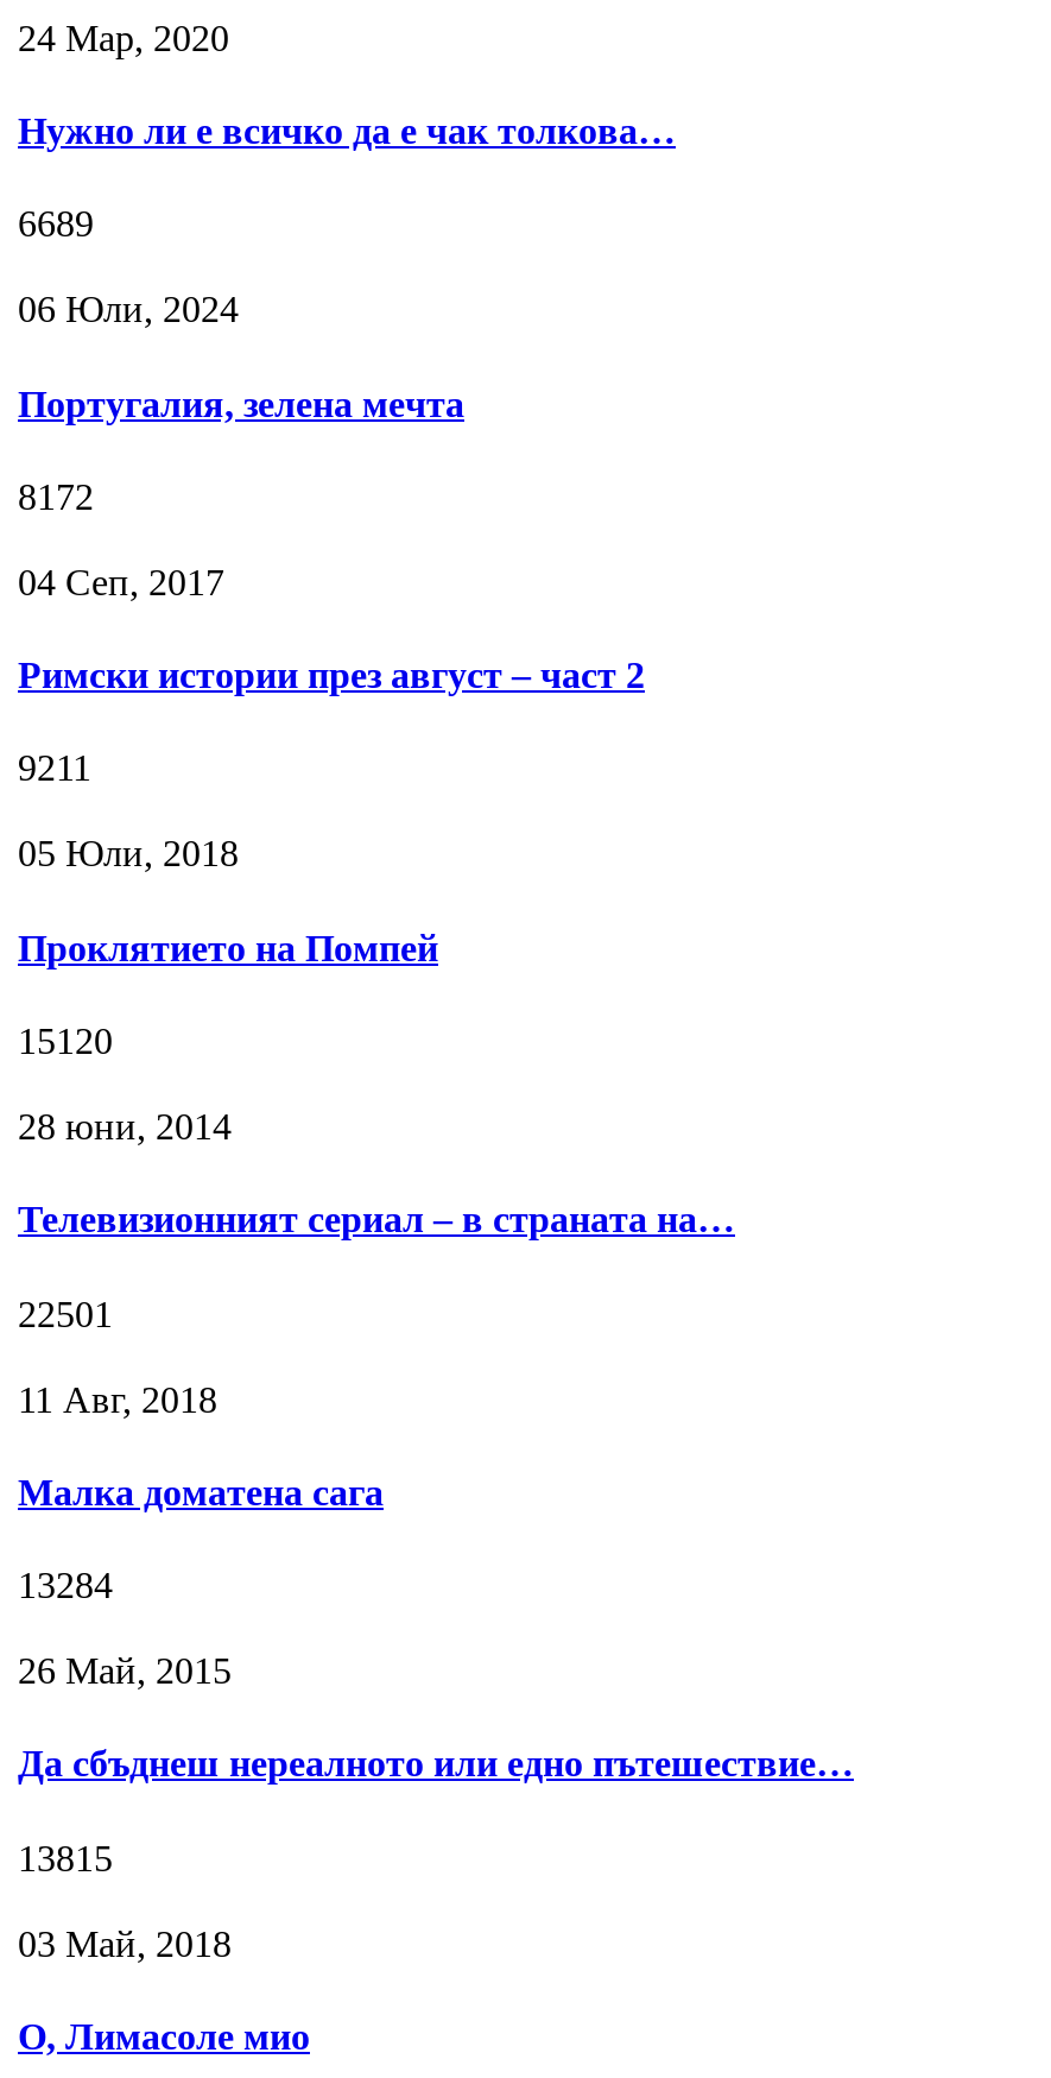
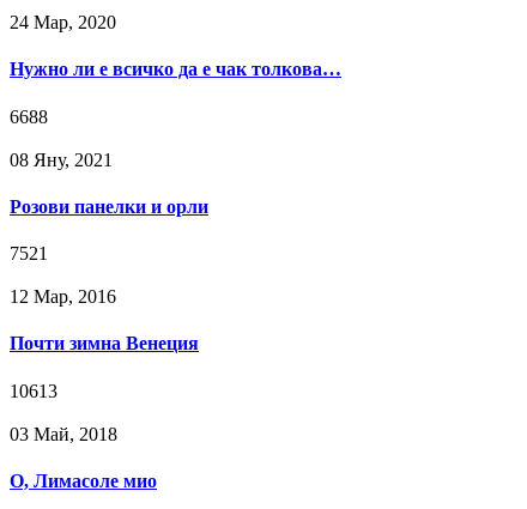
[18,204,854,1878] 6689 | 06 Юли, 2024 | Португалия, зелена мечта | 8172 | 04 Сeп, 2017 | Римски истории през август – част 2 | 9211 | 05 Юли, 2018 | Проклятието на Помпей | 15120 | 28 юни, 2014 | Телевизионният сериал – в страната на… | 22501 | 11 Авг, 2018 | Малка доматена сага | 13284 | 26 Май, 2015 | Да сбъднеш нереалното или едно пътешествие… | 13815 -> [10,106,208,401] 6688 | 08 Яну, 2021 | Розови панелки и орли | 7521 | 12 Мар, 2016 | Почти зимна Венеция | 10613

